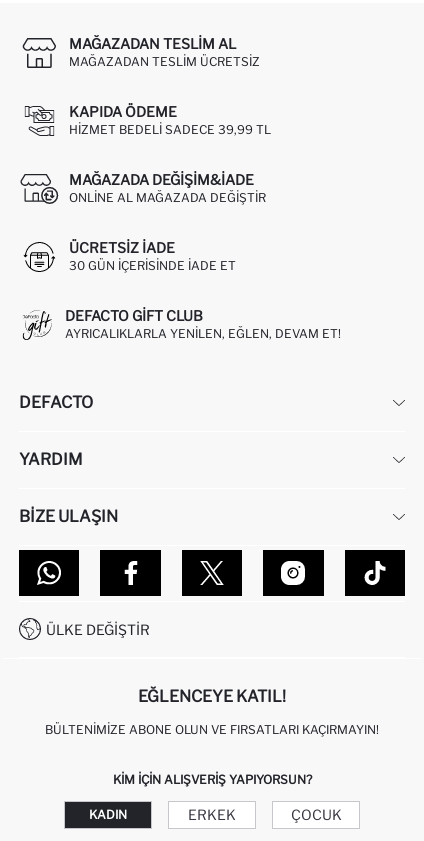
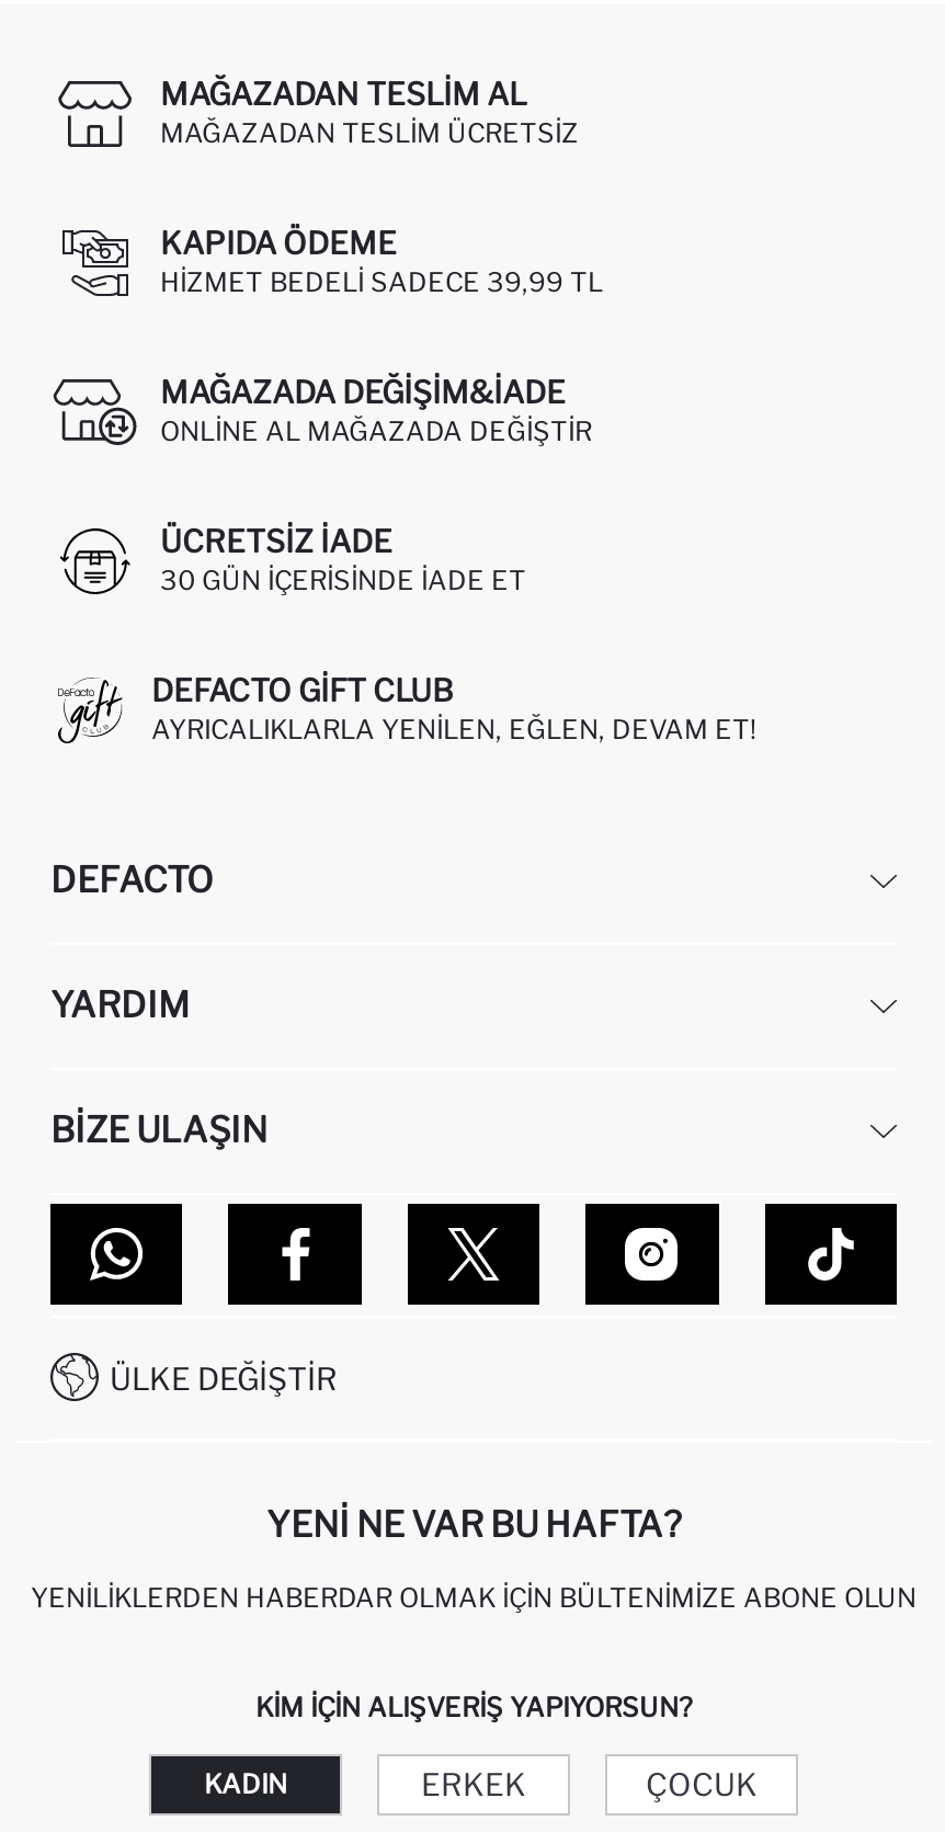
[138,687,286,706] EĞLENCEYE KATIL! -> [266,1504,681,1545] YENI NE VAR BU HAFTA?
[45,722,379,737] BÜLTENIMIZE ABONE OLUN VE FIRSATLARI KAÇIRMAYIN! -> [31,1580,916,1613] YENILIKLERDEN HABERDAR OLMAK İÇIN BÜLTENIMIZE ABONE OLUN

